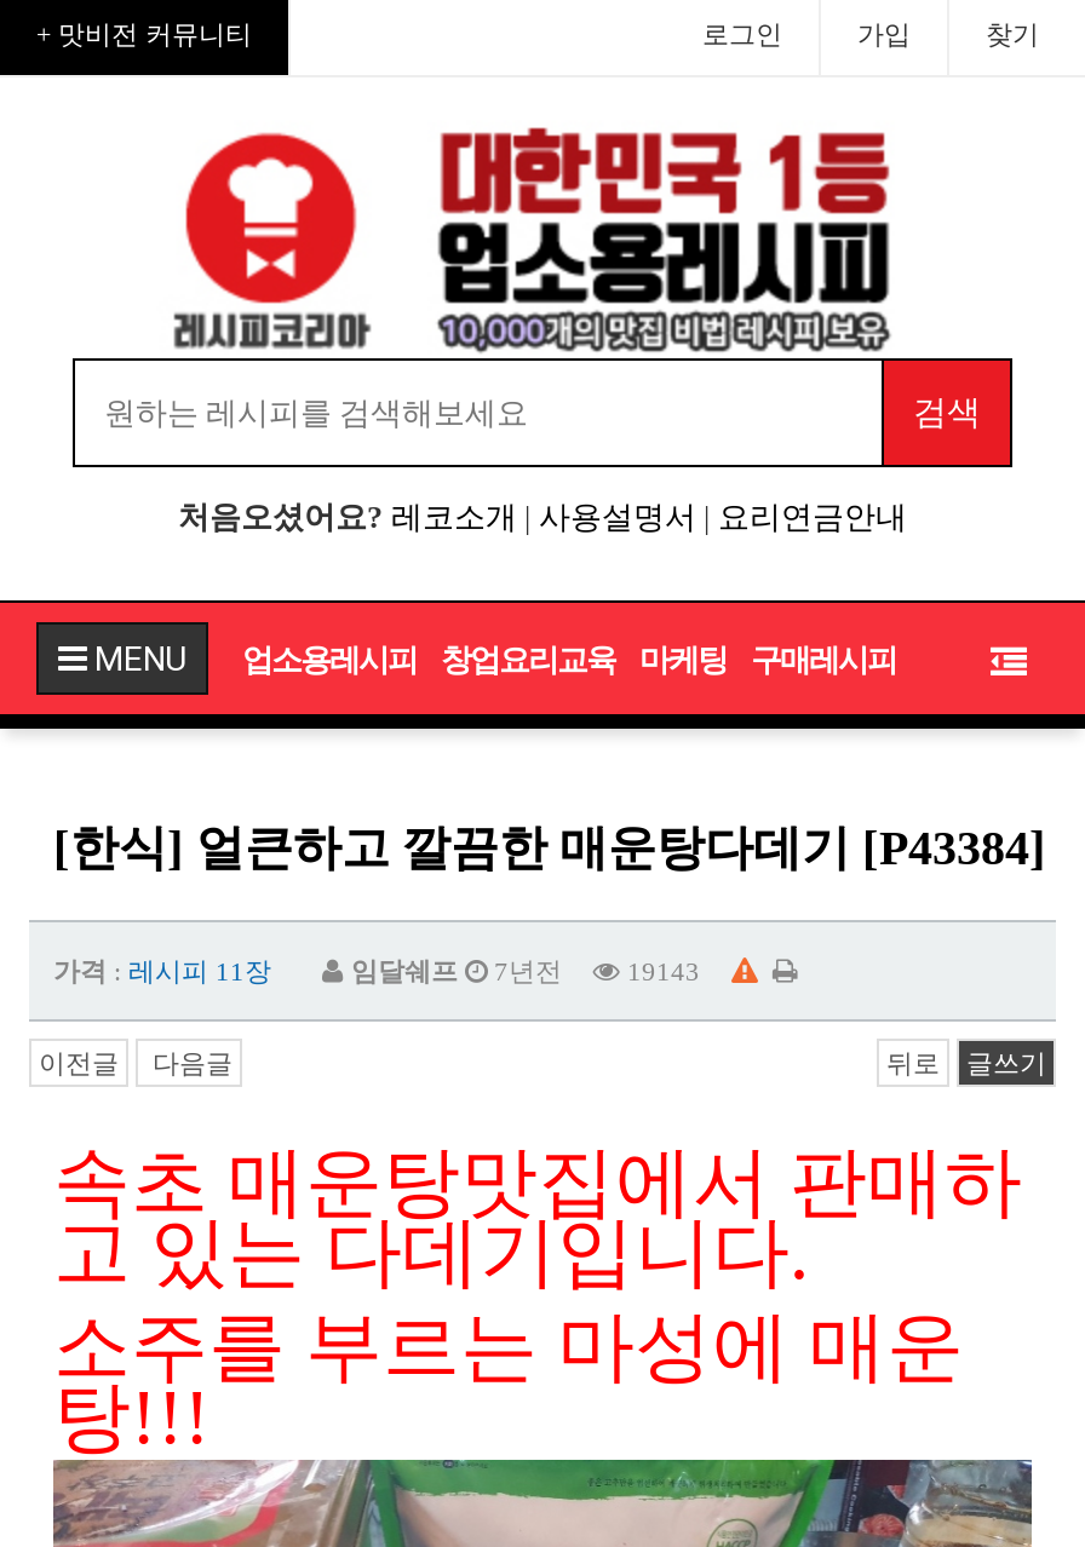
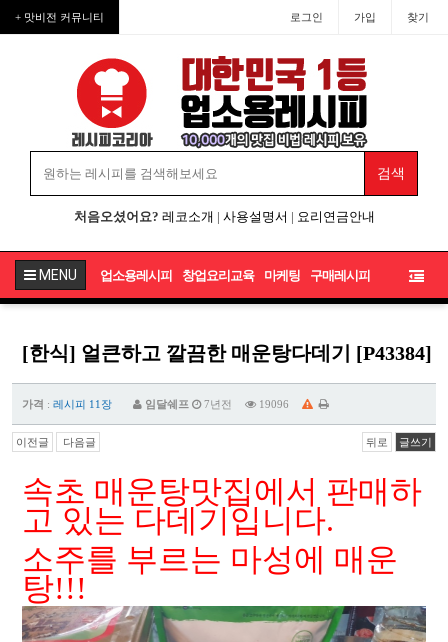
[627,956,700,985] 19143 -> [259,398,289,410] 19096

